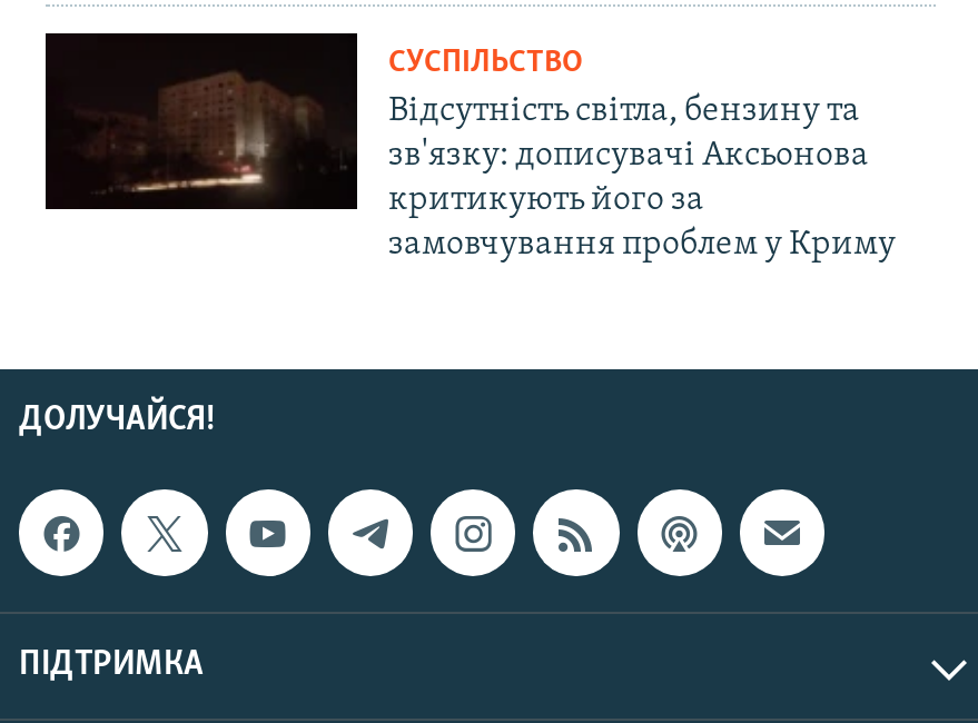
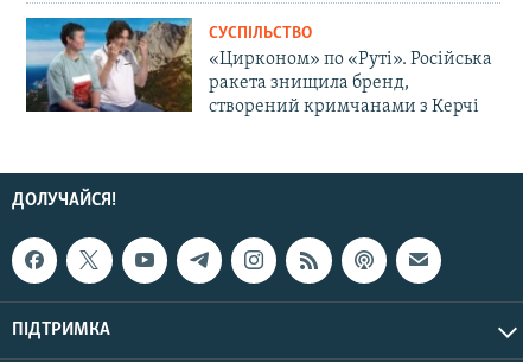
[43,31,896,263] [image] | Відсутність світла, бензину та | зв'язку: дописувачі Аксьонова | критикують його за | замовчування проблем у Криму -> [25,17,492,116] [image] | «Цирконом» по «Руті». Російська | ракета знищила бренд, | створений кримчанами з Керчі

